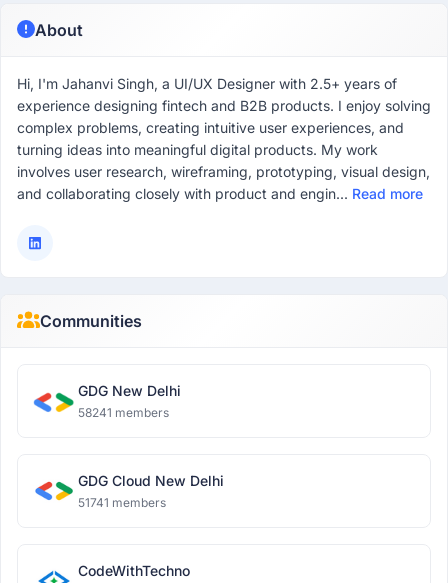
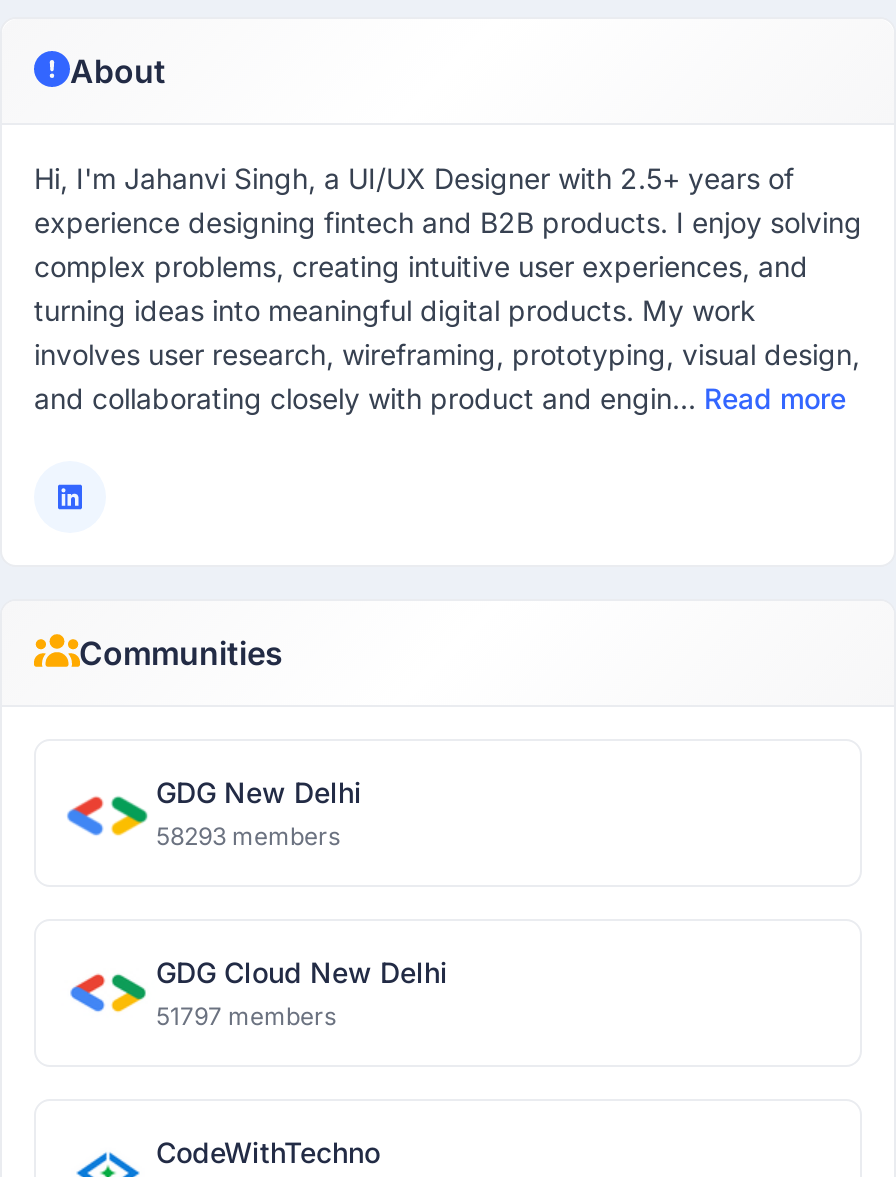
[78,405,169,420] 58241 members -> [156,821,340,851] 58293 members
[78,495,166,510] 51741 members -> [156,1001,336,1031] 51797 members

